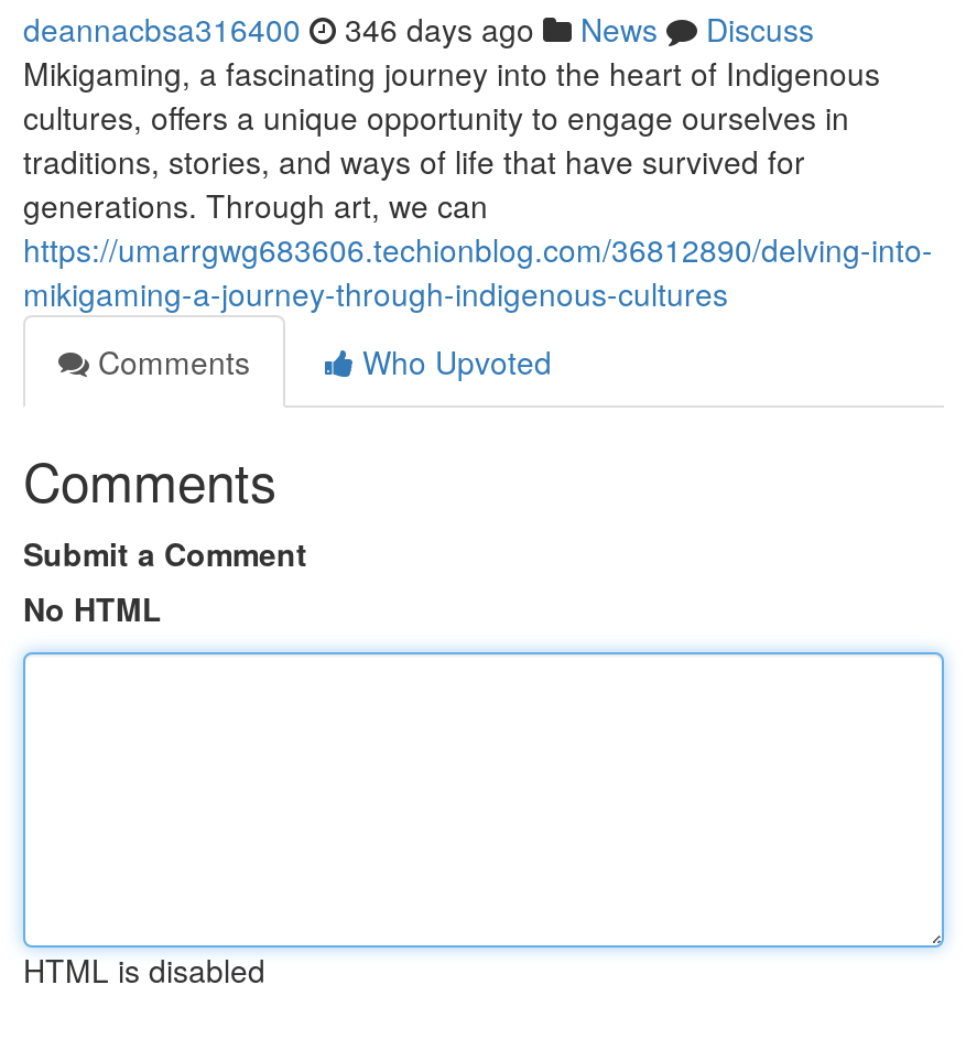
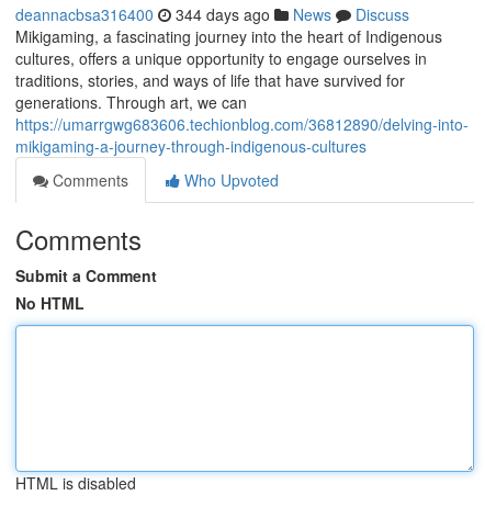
[23,7,814,51] deannacbsa316400 346 days ago News Discuss -> [15,3,409,25] deannacbsa316400 344 days ago News Discuss

